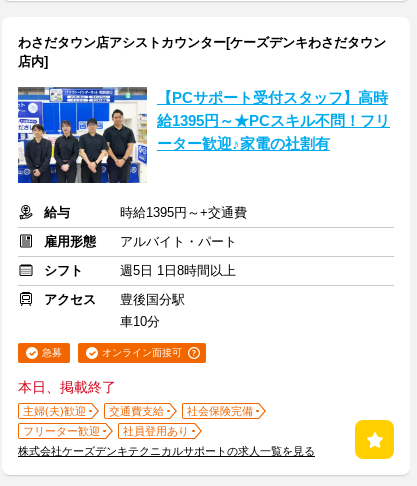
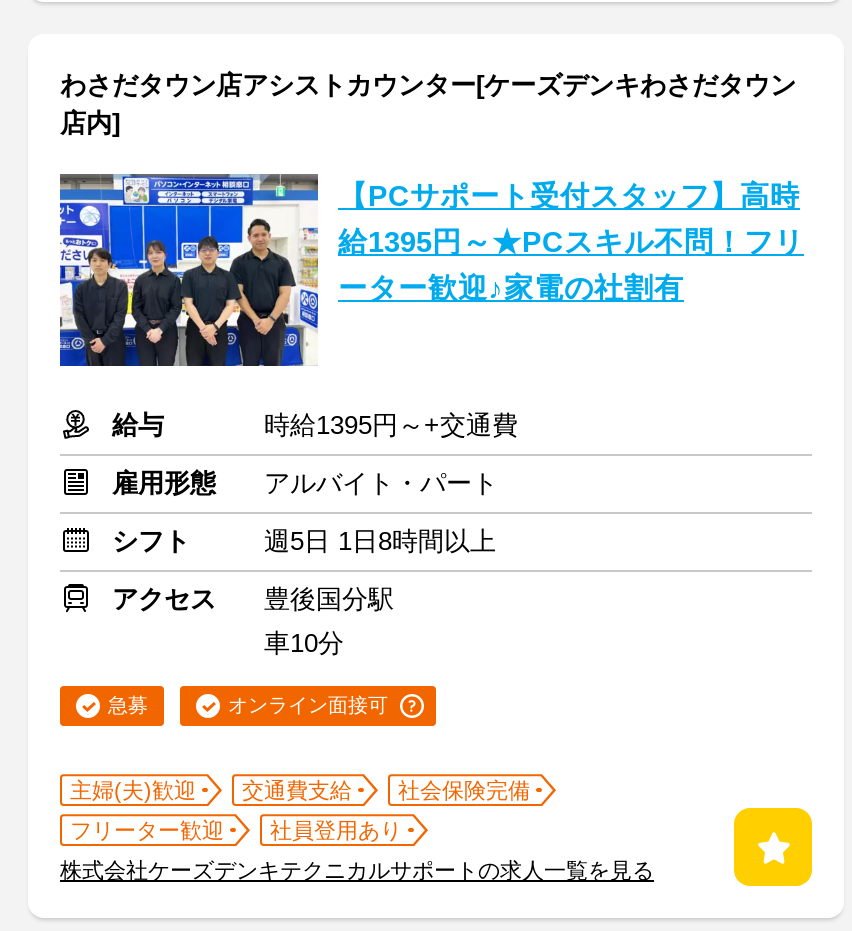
[18,379,116,395] 本日、掲載終了 -> none

